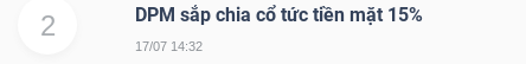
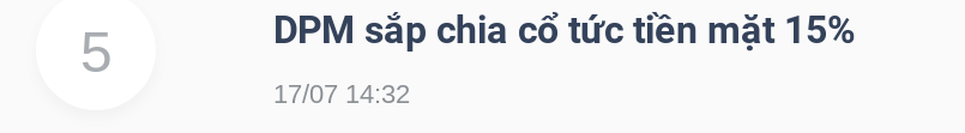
[40,9,55,41] 2 -> [80,18,111,83] 5

